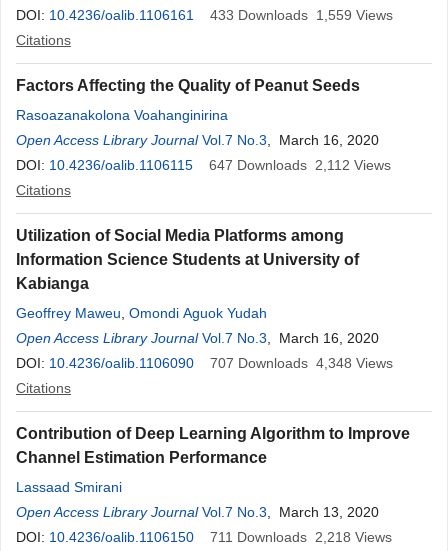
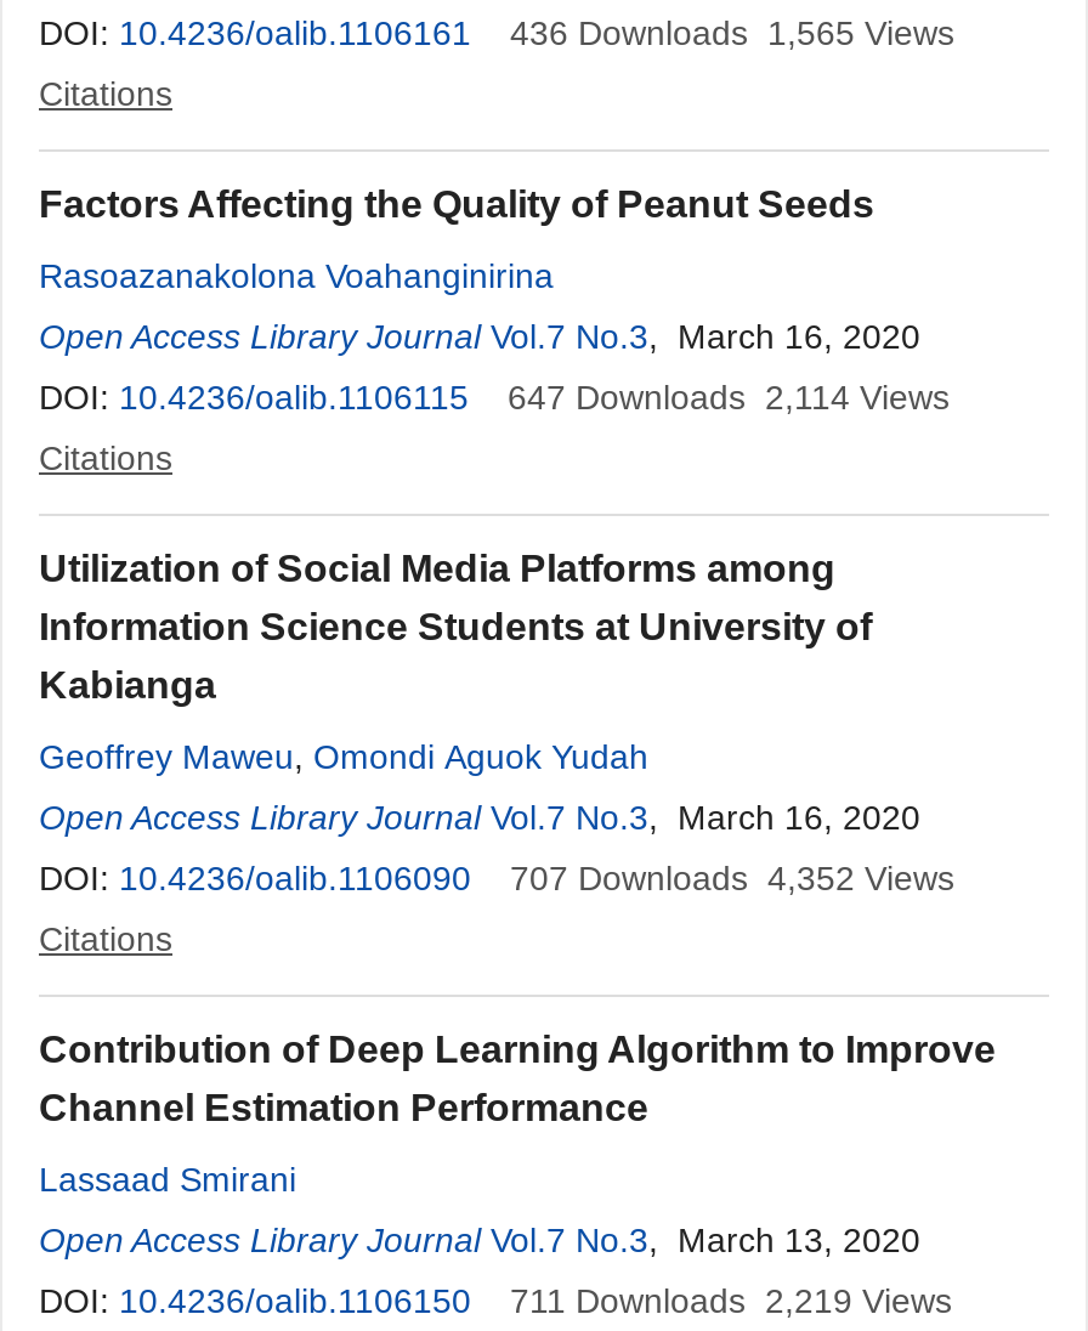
[210,7,393,23] 433 Downloads 1,559 Views -> [510,13,954,52] 436 Downloads 1,565 Views
[209,157,391,173] 647 Downloads 2,112 Views -> [508,378,950,417] 647 Downloads 2,114 Views
[210,355,393,371] 707 Downloads 4,348 Views -> [510,859,954,897] 707 Downloads 4,352 Views
[210,529,392,545] 711 Downloads 2,218 Views -> [510,1281,952,1320] 711 Downloads 2,219 Views

